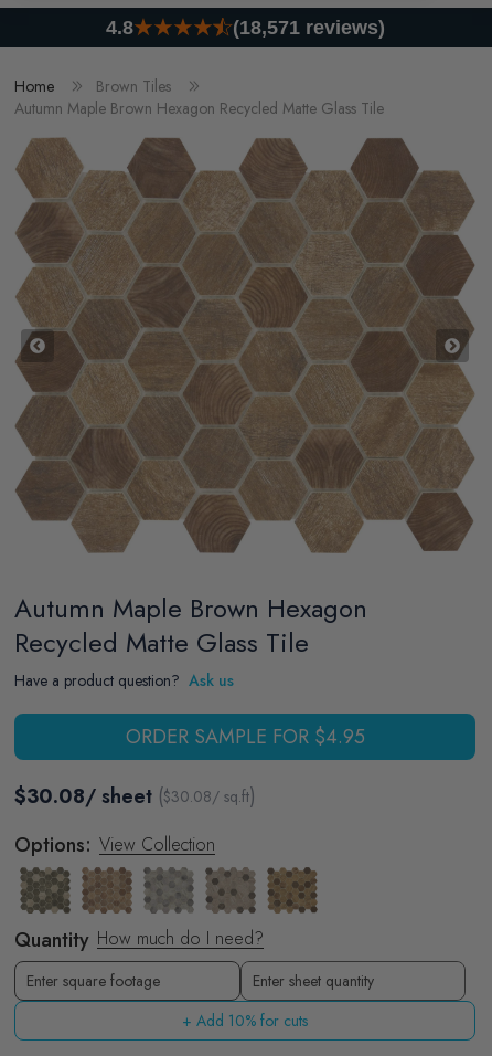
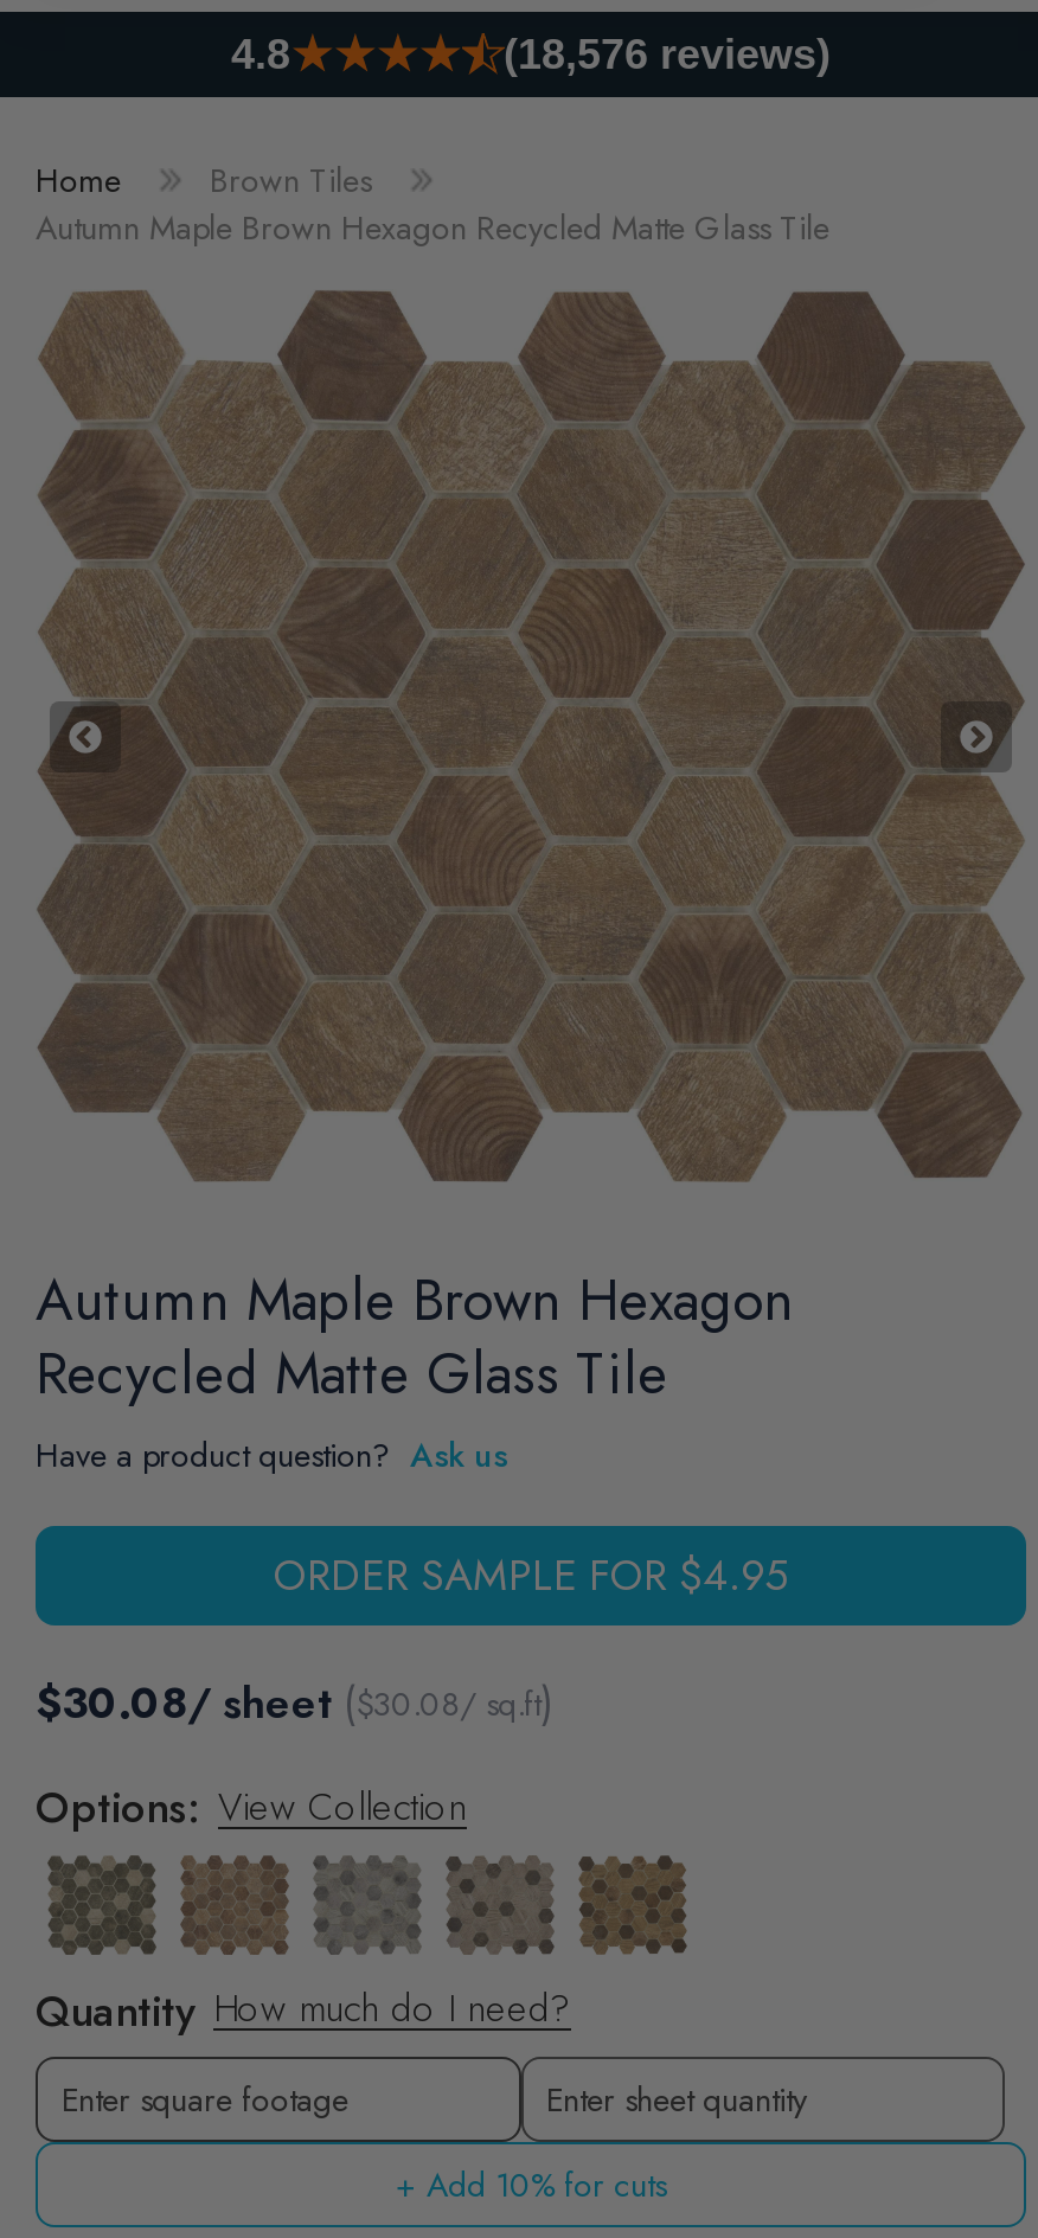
[232,16,384,38] (18,571 reviews) -> [504,30,831,77] (18,576 reviews)

